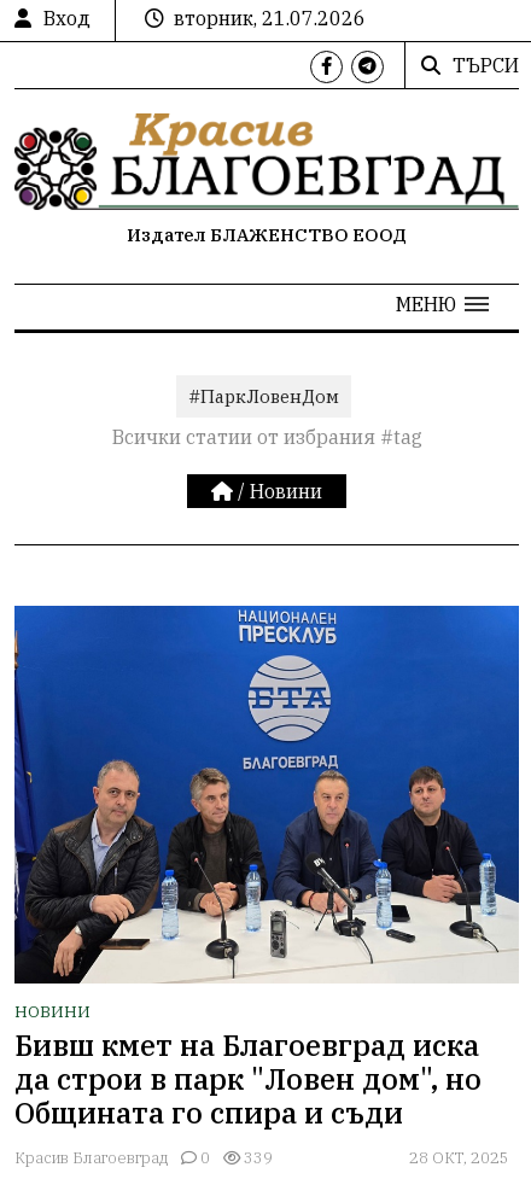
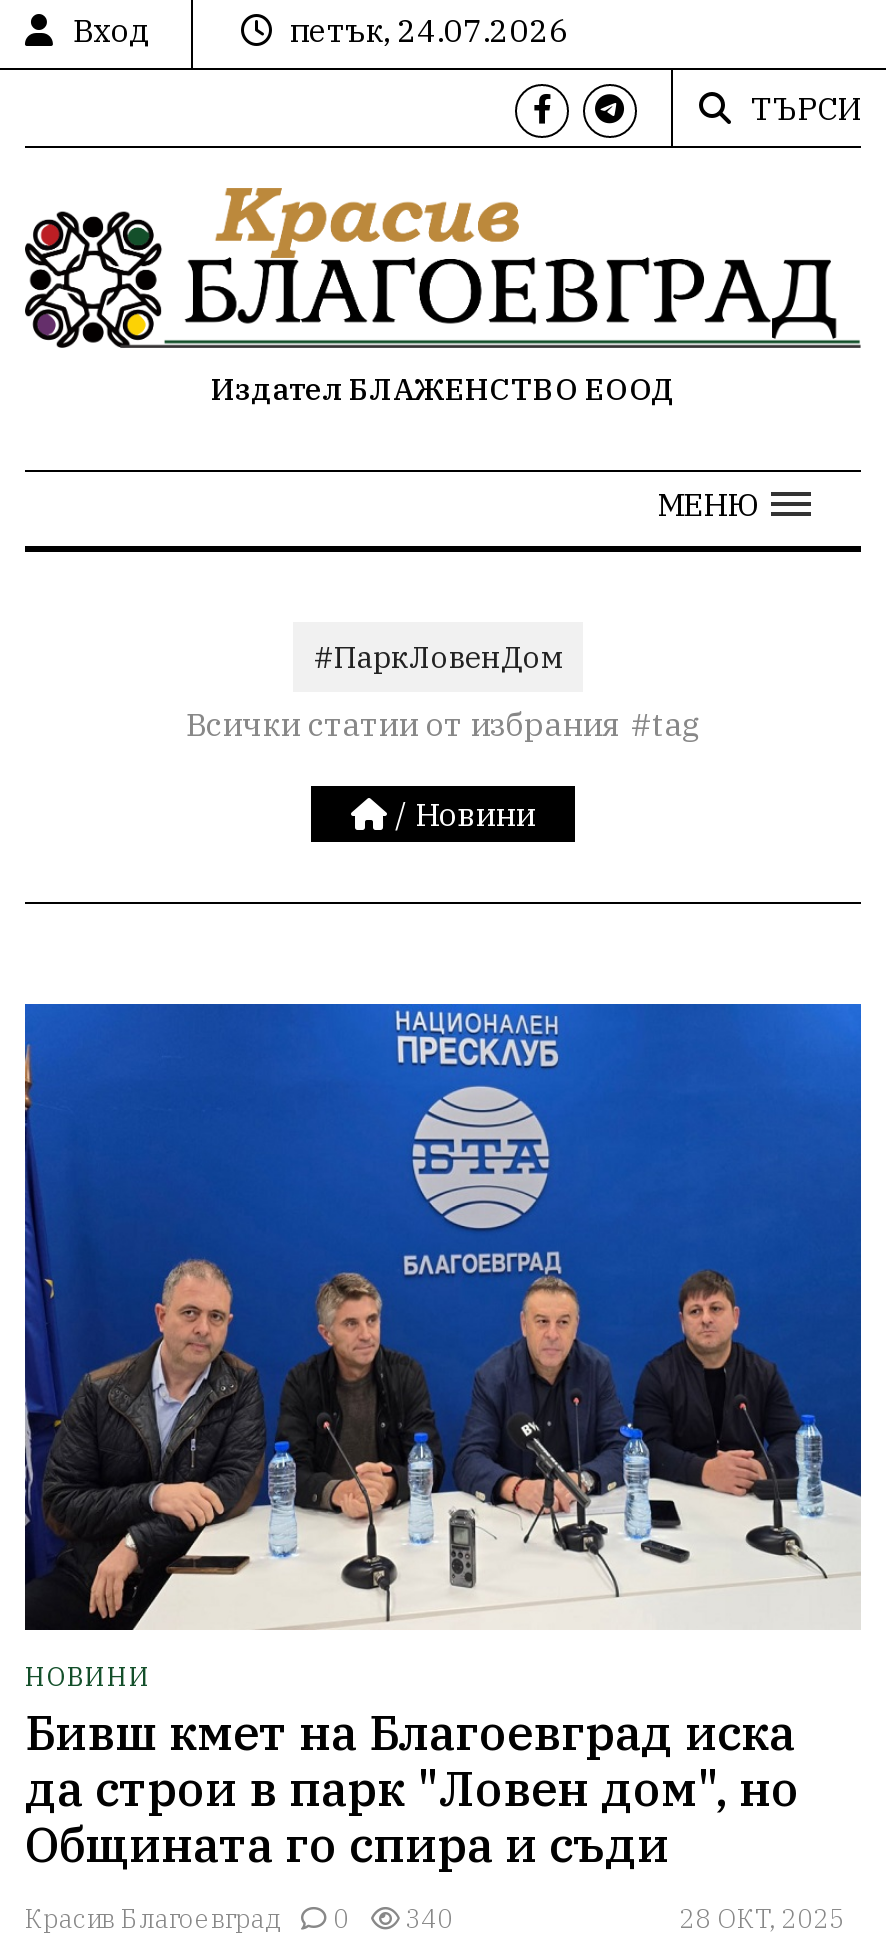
[174,6,366,30] вторник, 21.07.2026 -> [289,10,569,50] петък, 24.07.2026
[14,1148,273,1168] Красив Благоевград 0 339 -> [25,1902,453,1936] Красив Благоевград 0 340

